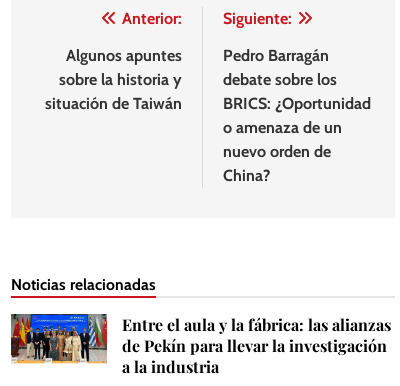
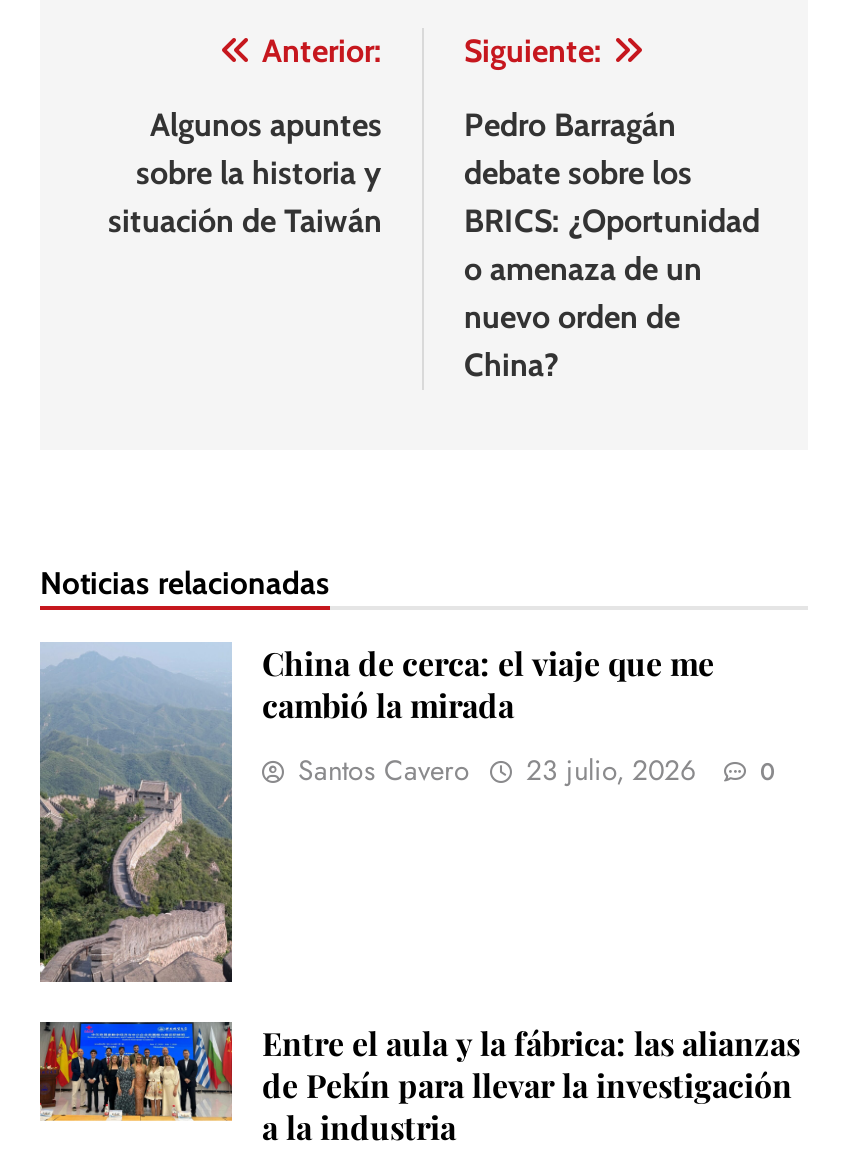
none -> [38,642,776,985] [image] | China de cerca: el viaje que me | cambió la mirada | Santos Cavero | 23 julio, 2026 | 0

